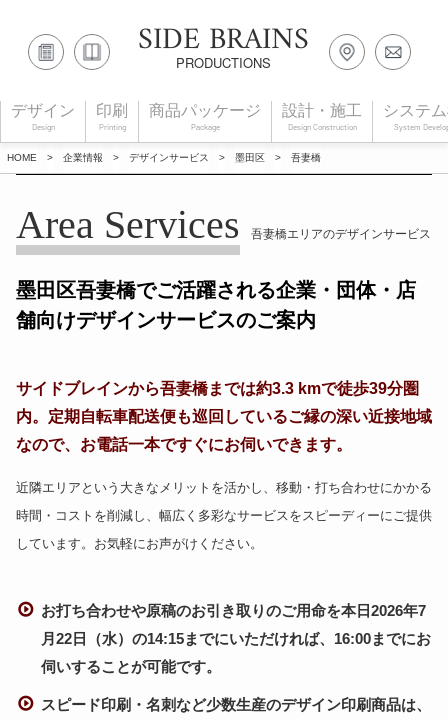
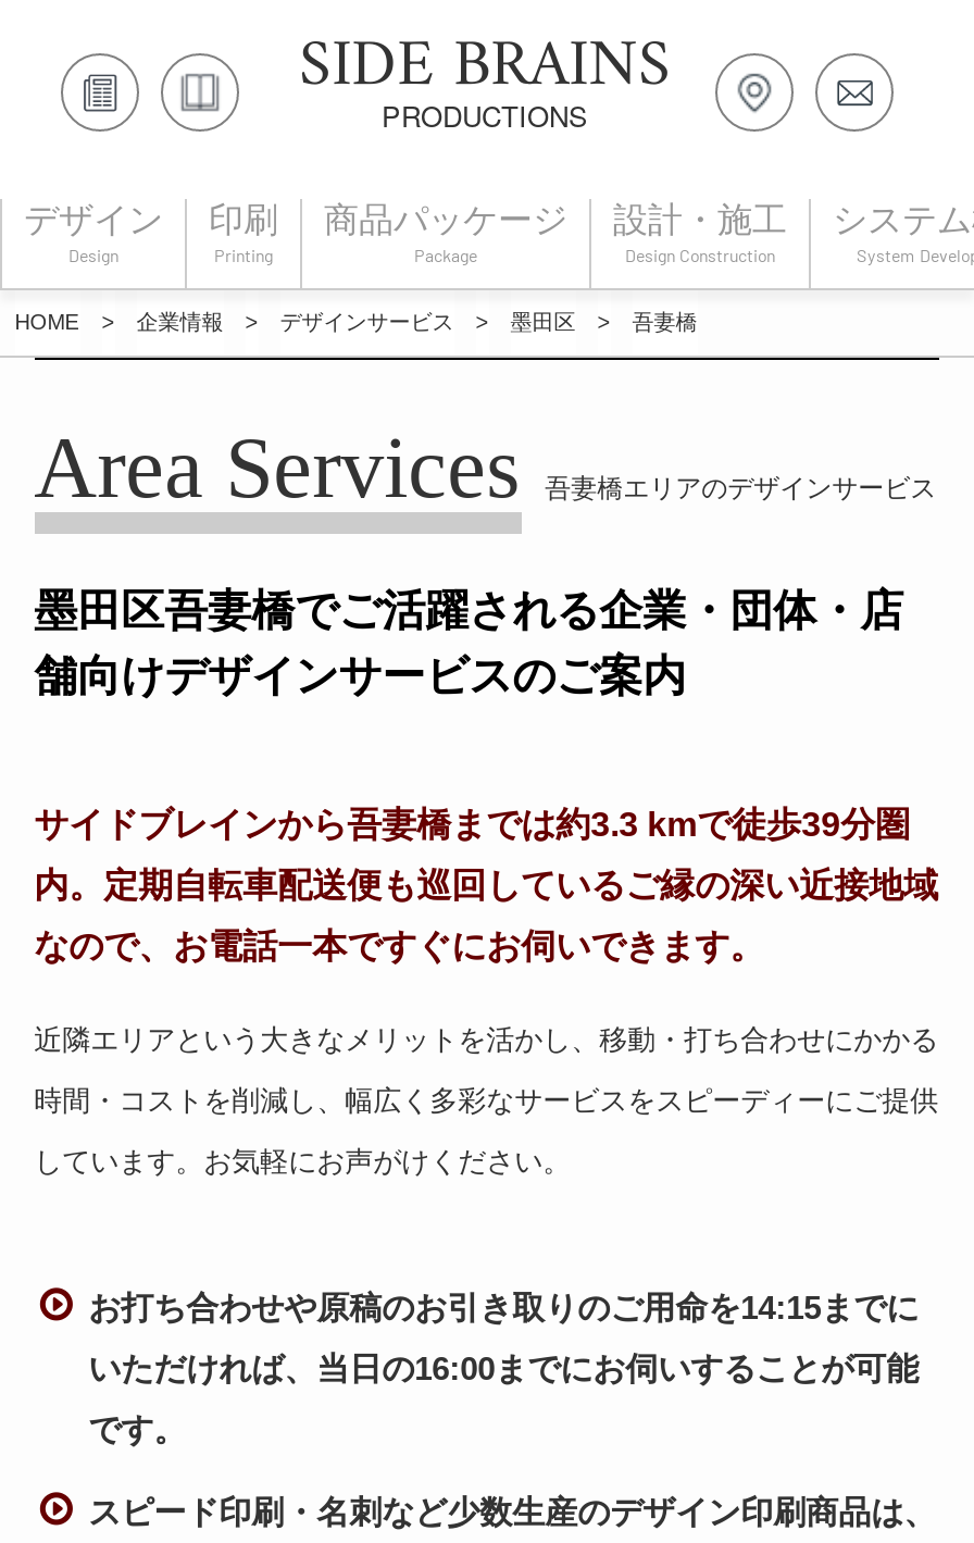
[41,602,426,619] お打ち合わせや原稿のお引き取りのご用命を本日2026年7 -> [88,1289,919,1326] お打ち合わせや原稿のお引き取りのご用命を14:15までに
[41,630,431,647] 月22日（水）の14:15までにいただければ、16:00までにお -> [88,1349,919,1386] いただければ、当日の16:00までにお伺いすることが可能
[41,658,221,675] 伺いすることが可能です。 -> [88,1410,186,1447] です。

